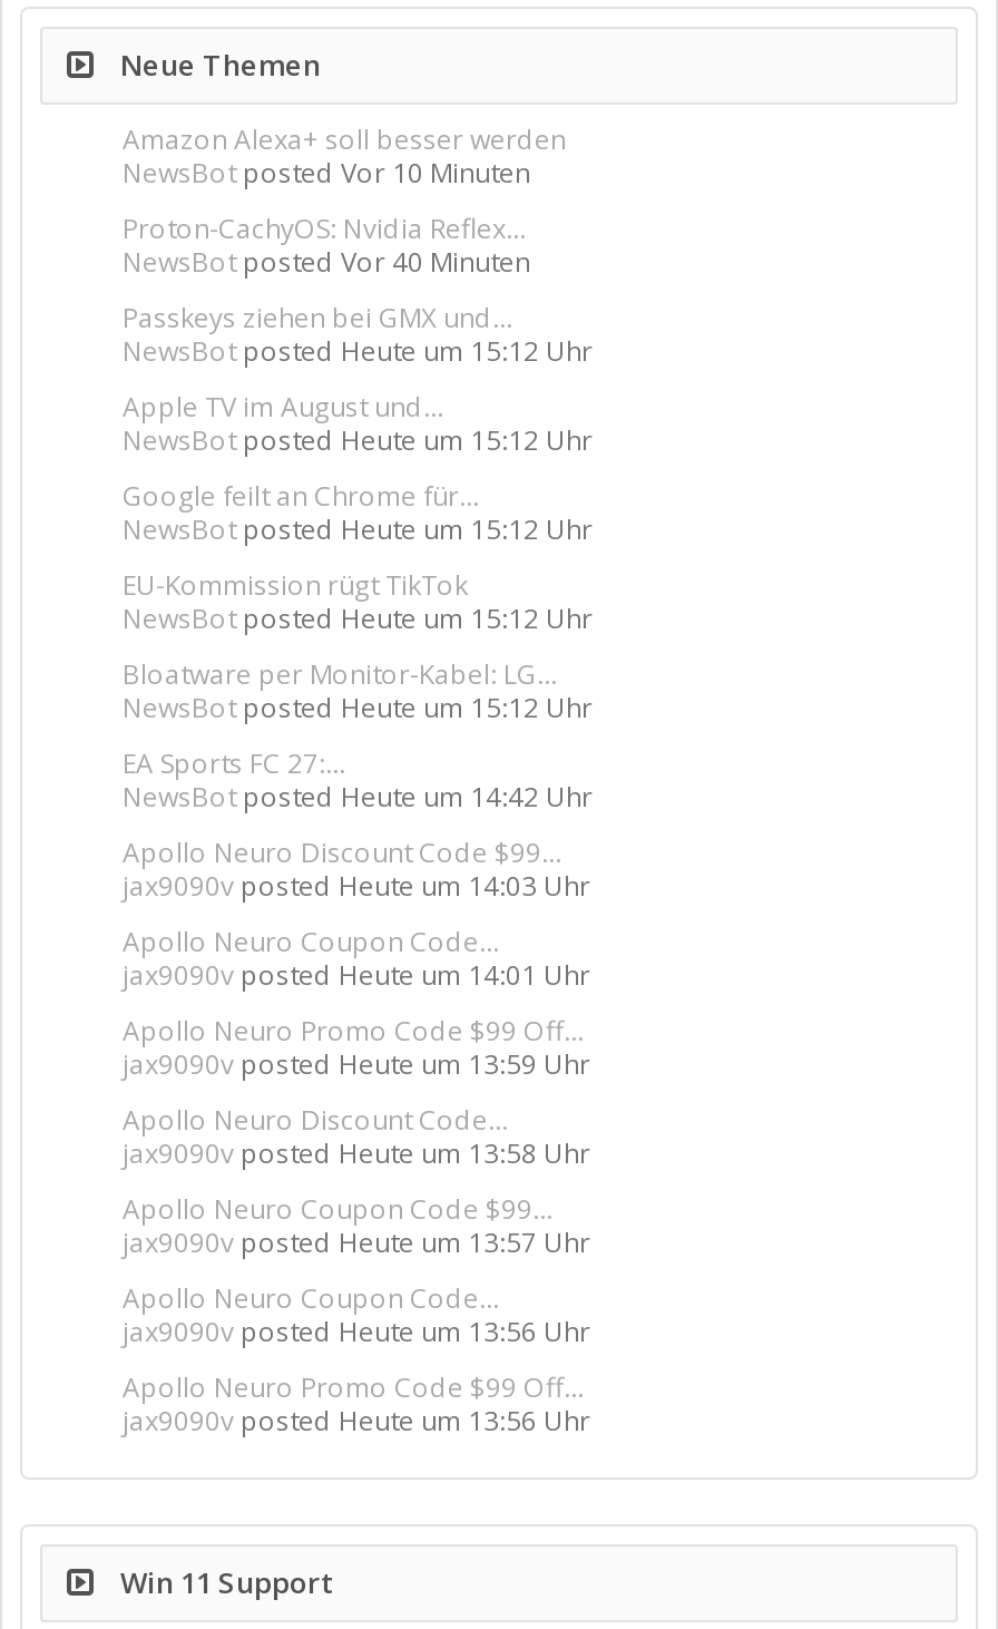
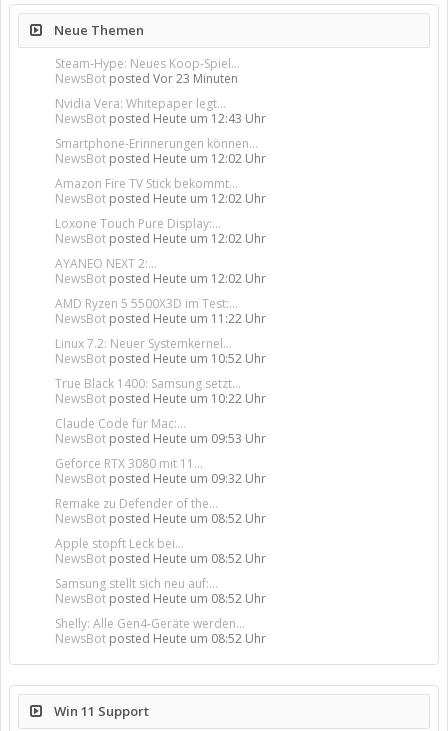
[123,120,566,192] Amazon Alexa+ soll besser werden | NewsBot posted Vor 10 Minuten -> [55,55,240,87] Steam-Hype: Neues Koop-Spiel... | NewsBot posted Vor 23 Minuten
[123,209,530,281] Proton-CachyOS: Nvidia Reflex... | NewsBot posted Vor 40 Minuten -> [55,95,266,127] Nvidia Vera: Whitepaper legt... | NewsBot posted Heute um 12:43 Uhr
[123,299,593,370] Passkeys ziehen bei GMX und... | NewsBot posted Heute um 15:12 Uhr -> [55,135,266,167] Smartphone-Erinnerungen können... | NewsBot posted Heute um 12:02 Uhr
[123,388,593,459] Apple TV im August und... | NewsBot posted Heute um 15:12 Uhr -> [55,175,266,207] Amazon Fire TV Stick bekommt... | NewsBot posted Heute um 12:02 Uhr
[123,477,593,548] Google feilt an Chrome für... | NewsBot posted Heute um 15:12 Uhr -> [55,215,266,247] Loxone Touch Pure Display:... | NewsBot posted Heute um 12:02 Uhr
[123,566,593,637] EU-Kommission rügt TikTok | NewsBot posted Heute um 15:12 Uhr -> [55,255,266,287] AYANEO NEXT 2:... | NewsBot posted Heute um 12:02 Uhr
[123,655,593,726] Bloatware per Monitor-Kabel: LG... | NewsBot posted Heute um 15:12 Uhr -> [55,295,266,327] AMD Ryzen 5 5500X3D im Test:... | NewsBot posted Heute um 11:22 Uhr
[123,744,593,816] EA Sports FC 27:... | NewsBot posted Heute um 14:42 Uhr -> [55,335,266,367] Linux 7.2: Neuer Systemkernel... | NewsBot posted Heute um 10:52 Uhr
[123,833,590,905] Apollo Neuro Discount Code $99... | jax9090v posted Heute um 14:03 Uhr -> [55,375,266,407] True Black 1400: Samsung setzt... | NewsBot posted Heute um 10:22 Uhr
[123,923,590,994] Apollo Neuro Coupon Code... | jax9090v posted Heute um 14:01 Uhr -> [55,415,266,447] Claude Code für Mac:... | NewsBot posted Heute um 09:53 Uhr
[123,1012,590,1083] Apollo Neuro Promo Code $99 Off... | jax9090v posted Heute um 13:59 Uhr -> [55,455,266,487] Geforce RTX 3080 mit 11... | NewsBot posted Heute um 09:32 Uhr
[123,1101,590,1172] Apollo Neuro Discount Code... | jax9090v posted Heute um 13:58 Uhr -> [55,495,266,527] Remake zu Defender of the... | NewsBot posted Heute um 08:52 Uhr
[123,1190,590,1261] Apollo Neuro Coupon Code $99... | jax9090v posted Heute um 13:57 Uhr -> [55,535,266,567] Apple stopft Leck bei... | NewsBot posted Heute um 08:52 Uhr
[123,1279,590,1350] Apollo Neuro Coupon Code... | jax9090v posted Heute um 13:56 Uhr -> [55,575,266,607] Samsung stellt sich neu auf:... | NewsBot posted Heute um 08:52 Uhr
[123,1368,590,1440] Apollo Neuro Promo Code $99 Off... | jax9090v posted Heute um 13:56 Uhr -> [55,615,266,647] Shelly: Alle Gen4-Geräte werden... | NewsBot posted Heute um 08:52 Uhr

